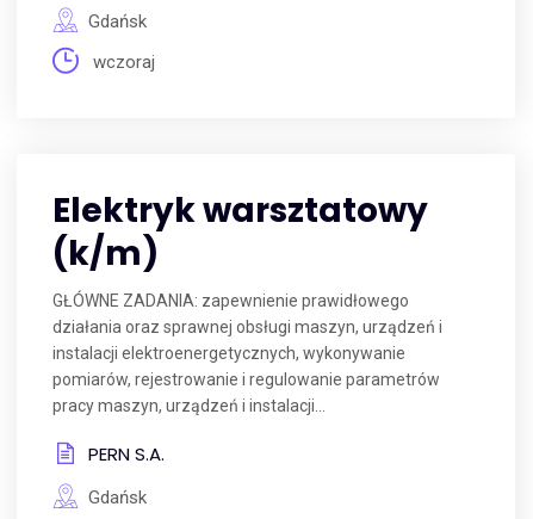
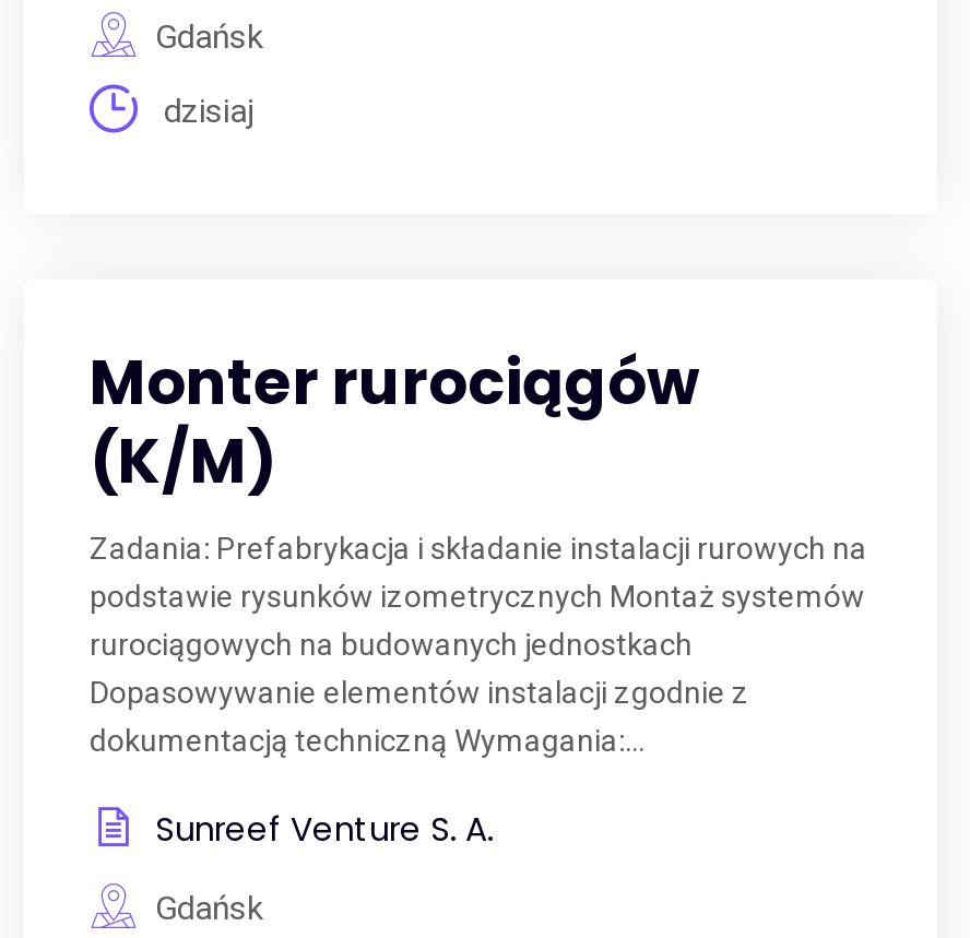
[88,51,155,73] wczoraj -> [155,92,253,131] dzisiaj
[52,187,442,415] Elektryk warsztatowy | (k/m) | GŁÓWNE ZADANIA: zapewnienie prawidłowego | działania oraz sprawnej obsługi maszyn, urządzeń i | instalacji elektroenergetycznych, wykonywanie | pomiarów, rejestrowanie i regulowanie parametrów | pracy maszyn, urządzeń i instalacji... -> [90,341,867,758] Monter rurociągów | (K/M) | Zadania: Prefabrykacja i składanie instalacji rurowych na | podstawie rysunków izometrycznych Montaż systemów | rurociągowych na budowanych jednostkach | Dopasowywanie elementów instalacji zgodnie z | dokumentacją techniczną Wymagania:...
[88,441,165,467] PERN S.A. -> [155,806,494,852] Sunreef Venture S. A.

